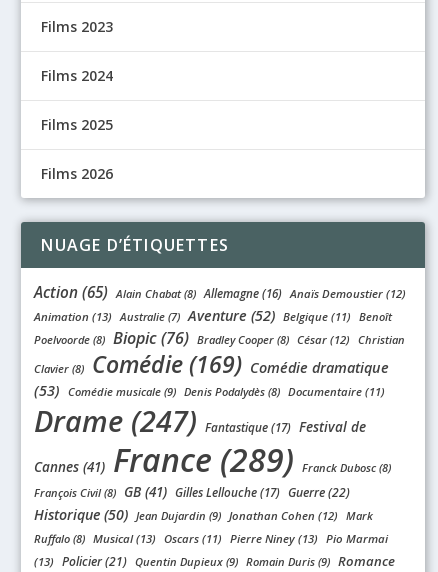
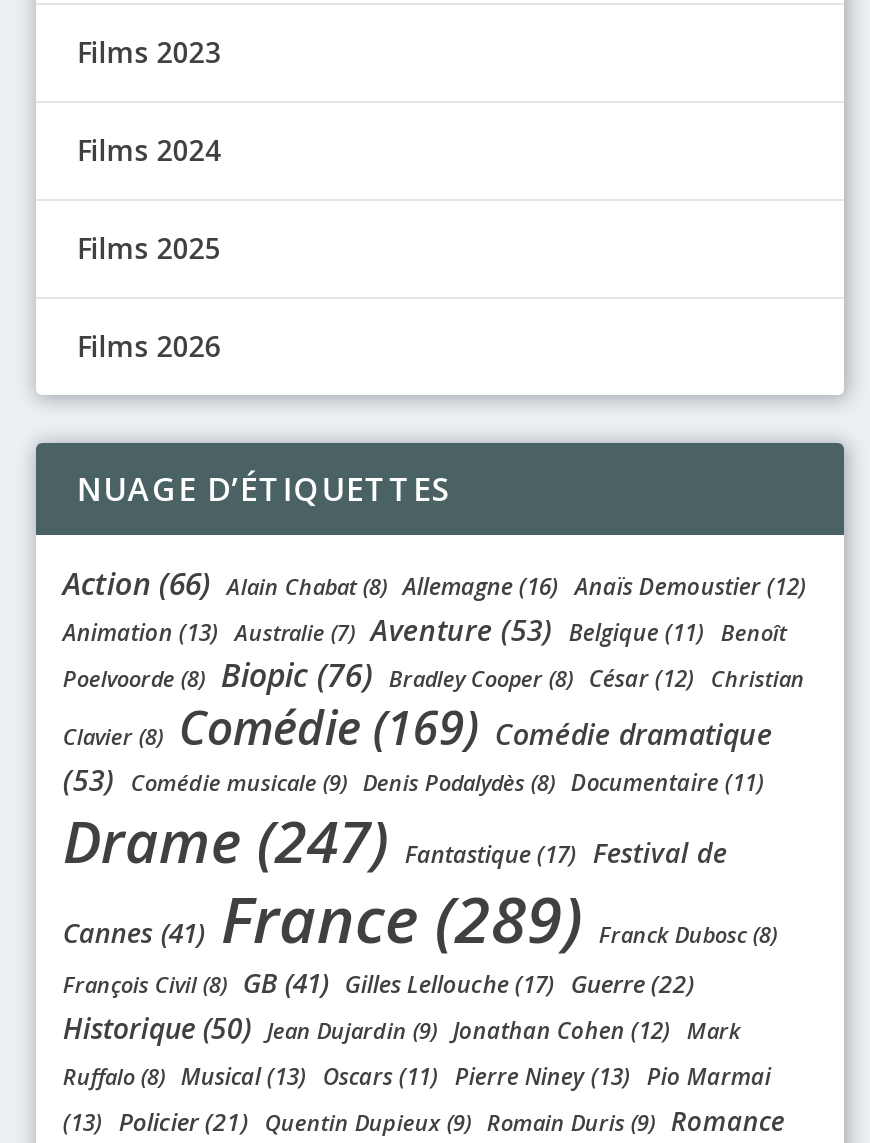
[34,282,406,302] Action (65) Alain Chabat (8) Allemagne (16) Anaïs Demoustier (12) -> [63,562,807,604] Action (66) Alain Chabat (8) Allemagne (16) Anaïs Demoustier (12)
[34,306,392,325] Animation (13) Australie (7) Aventure (52) Belgique (11) Benoît -> [63,610,787,648] Animation (13) Australie (7) Aventure (53) Belgique (11) Benoît

